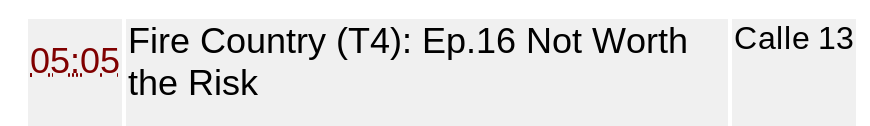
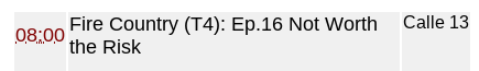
[30,21,688,81] 05:05 Fire Country (T4): Ep.16 Not Worth -> [15,13,378,46] 08:00 Fire Country (T4): Ep.16 Not Worth

